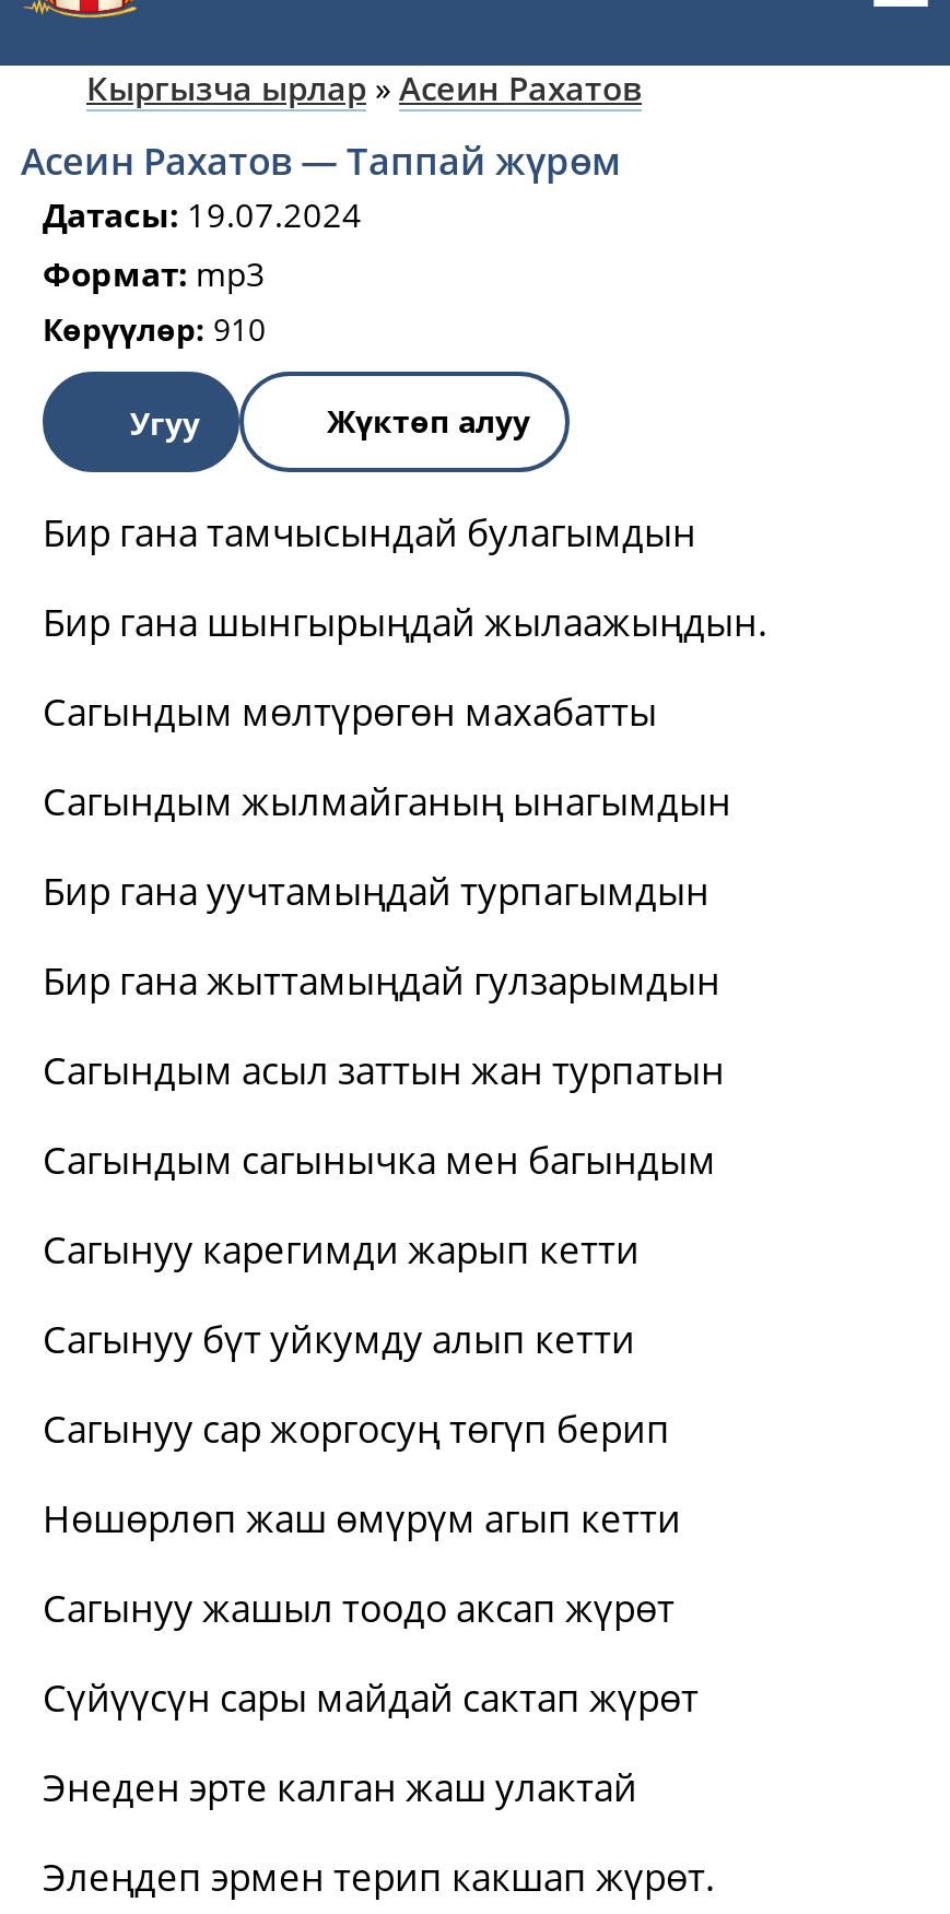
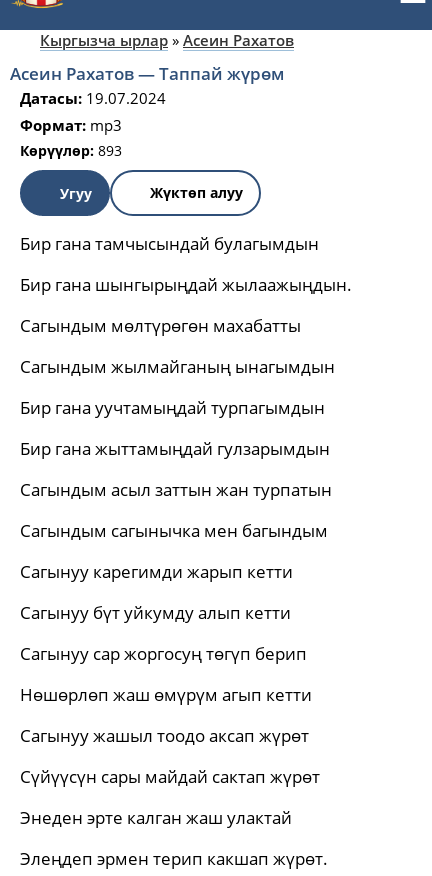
[43,308,266,350] Көрүүлөр: 910 -> [20,141,122,160] Көрүүлөр: 893

